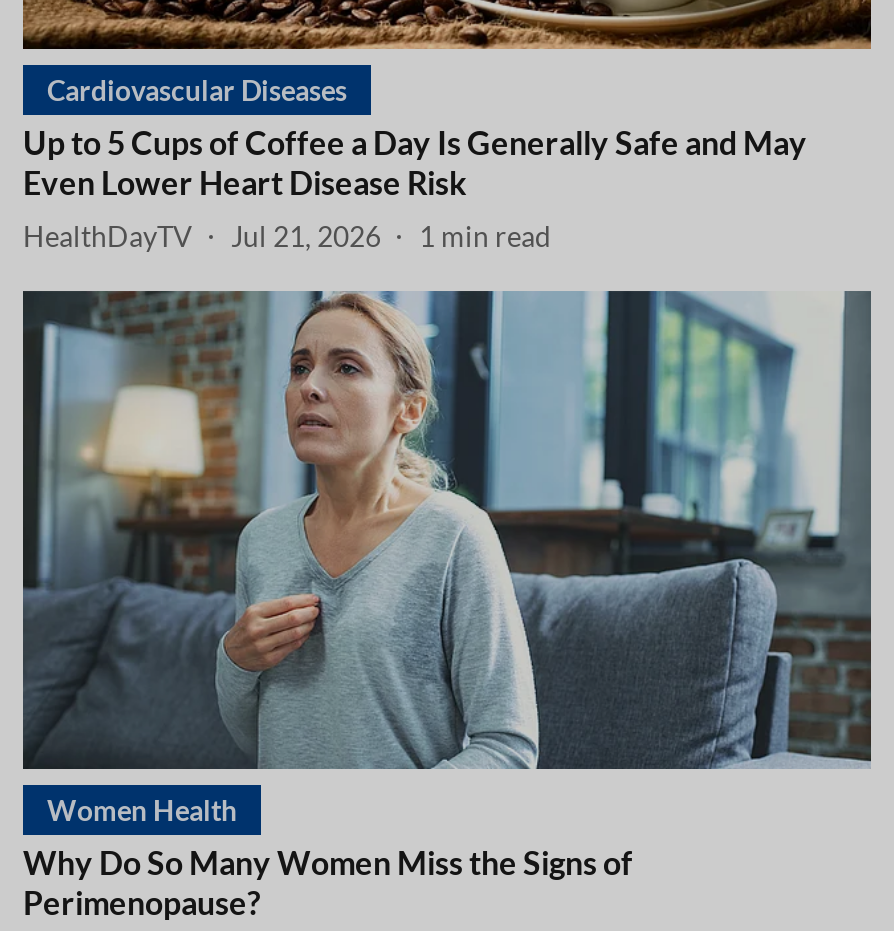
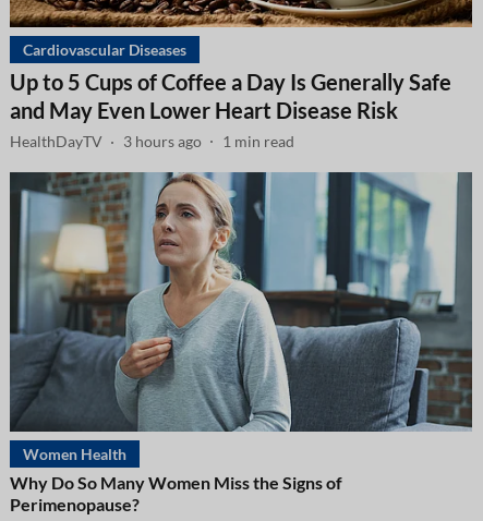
[23,218,551,252] HealthDayTV Jul 21, 2026 1 min read -> [10,132,294,150] HealthDayTV 3 hours ago 1 min read

